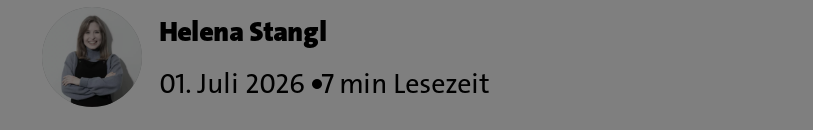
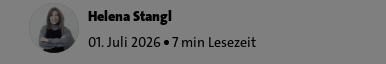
[60,14,130,110] [image] -> [29,6,63,55] [image]

